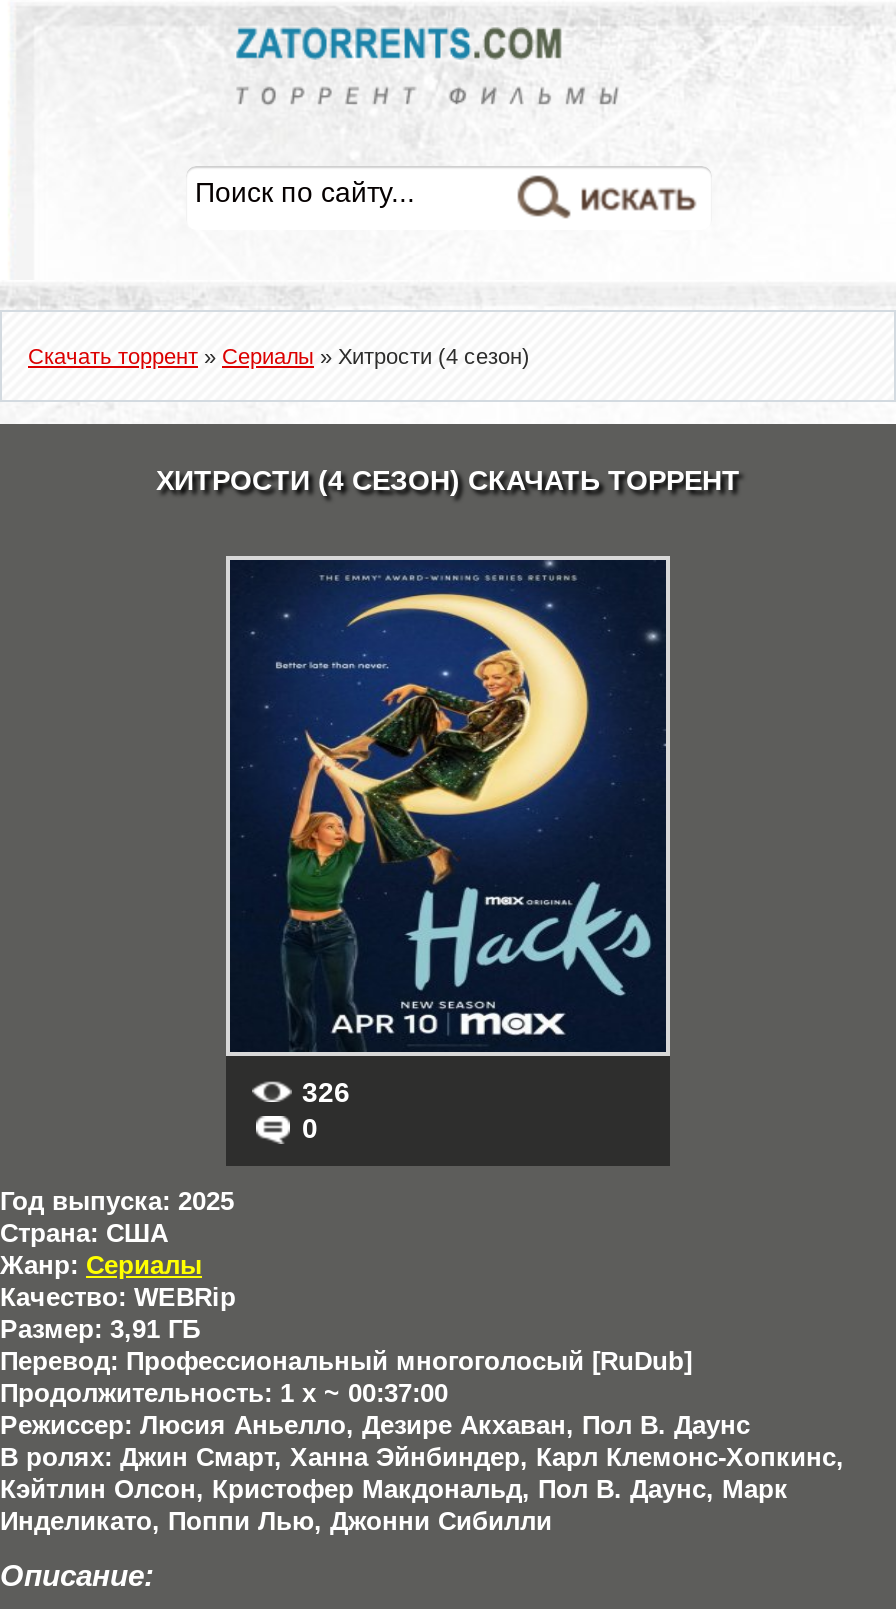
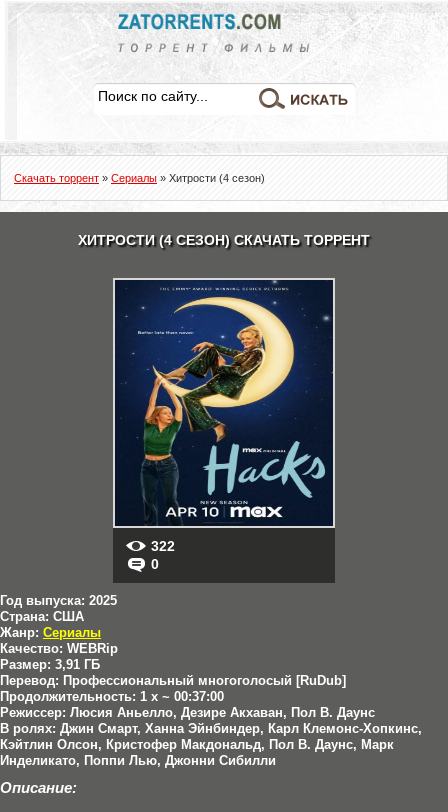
[302,1076,350,1108] 326 -> [151,538,175,554] 322

